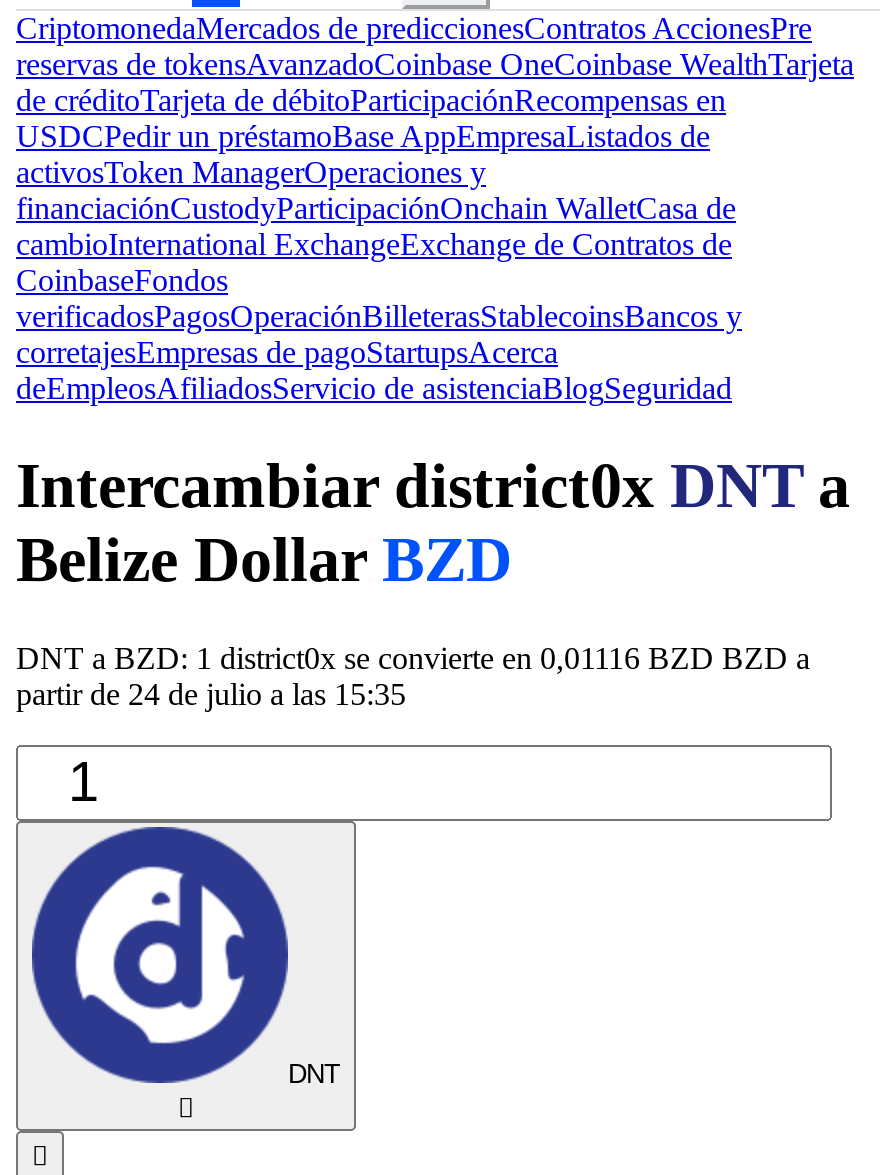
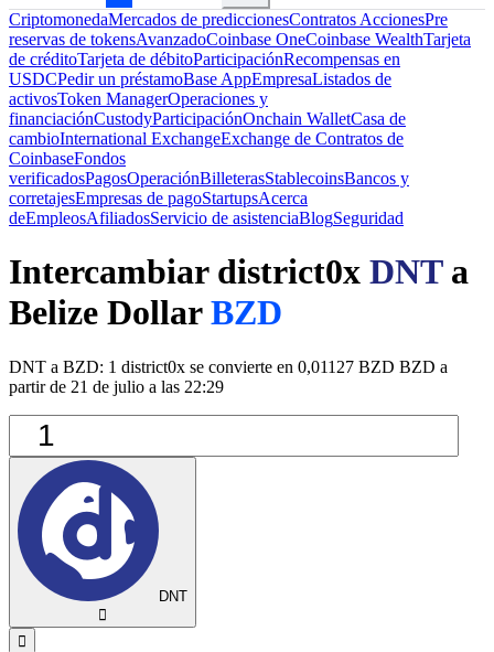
[16,641,810,675] DNT a BZD: 1 district0x se convierte en 0,01116 BZD BZD a -> [9,357,448,376] DNT a BZD: 1 district0x se convierte en 0,01127 BZD BZD a
[16,677,406,711] partir de 24 de julio a las 15:35 -> [9,377,224,396] partir de 21 de julio a las 22:29

